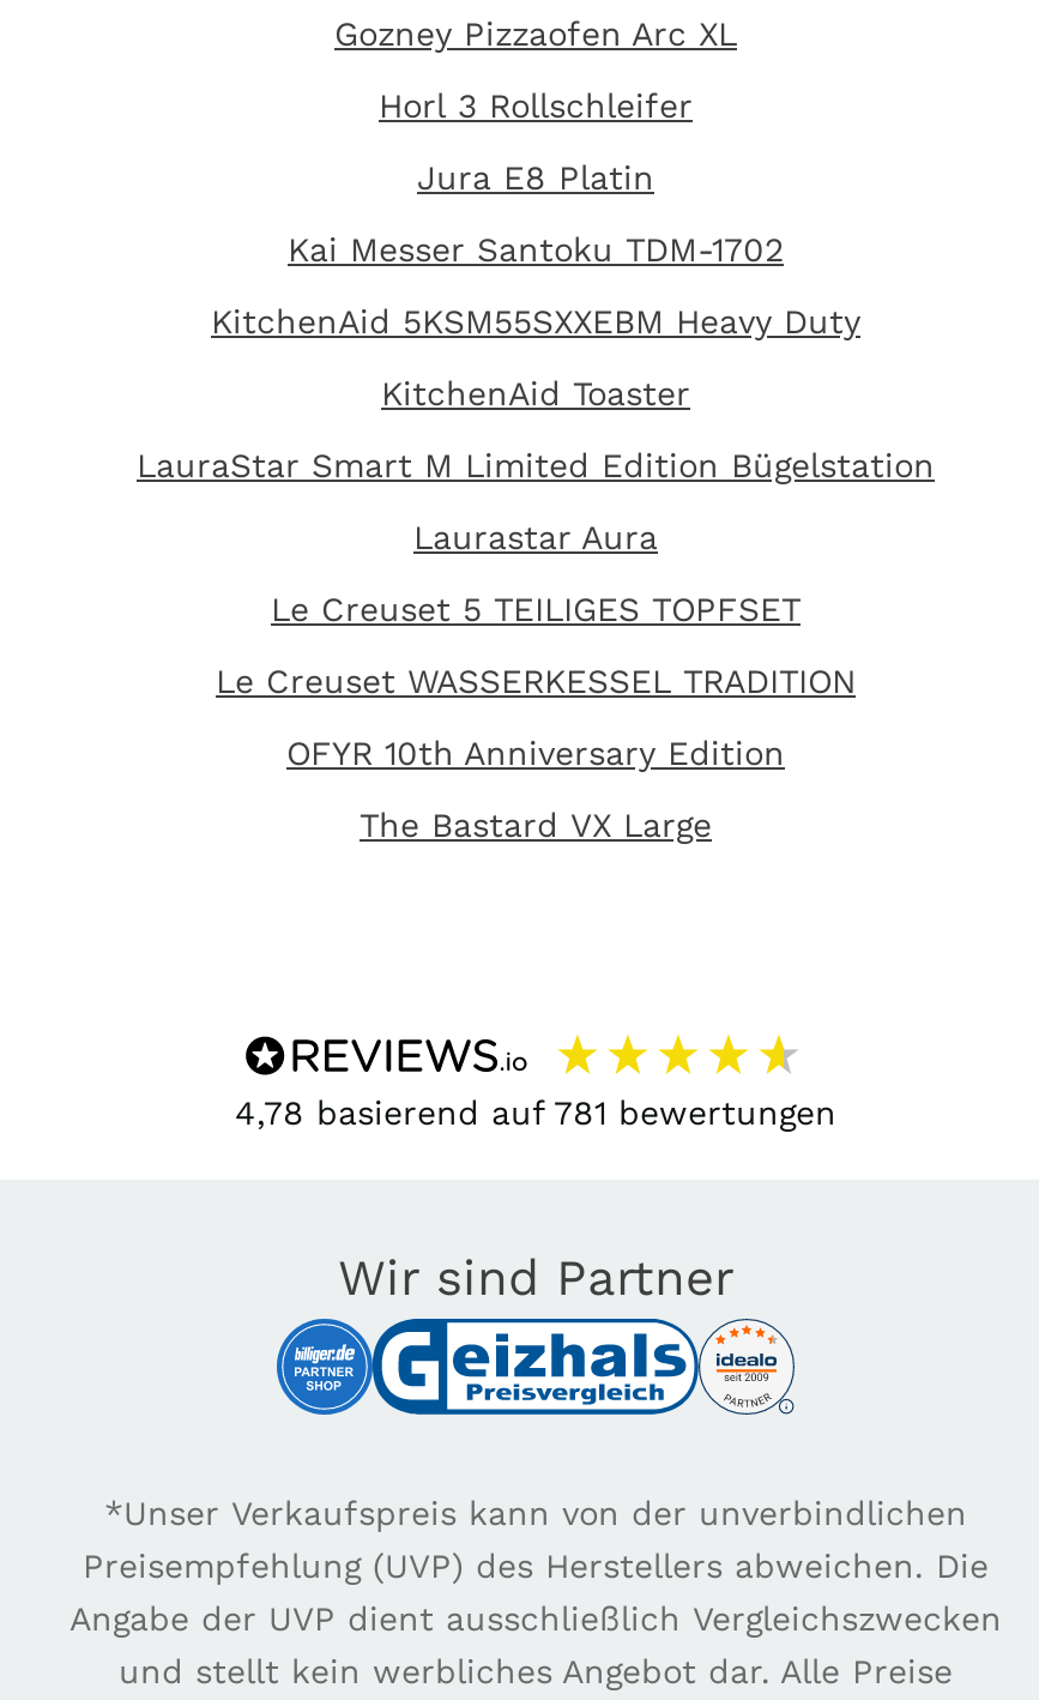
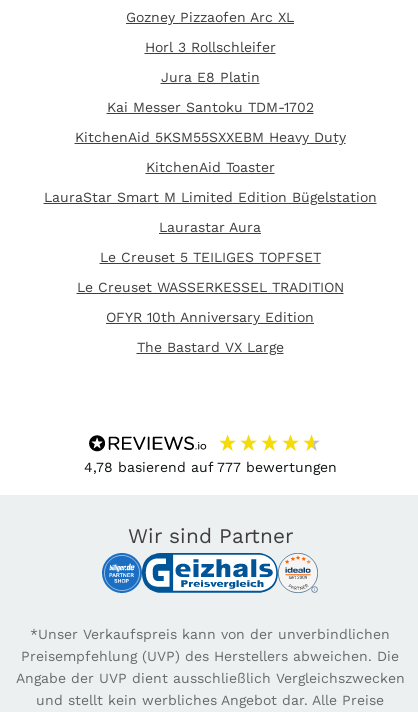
[235,1092,836,1131] 4,78 basierend auf 781 bewertungen -> [83,458,336,474] 4,78 basierend auf 777 bewertungen

